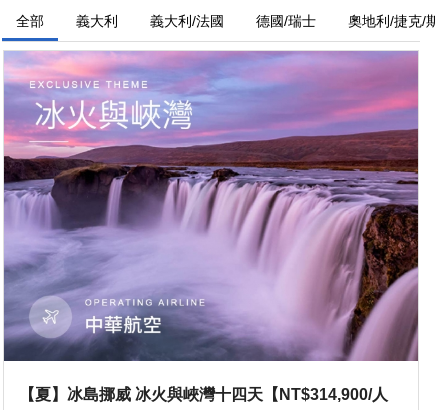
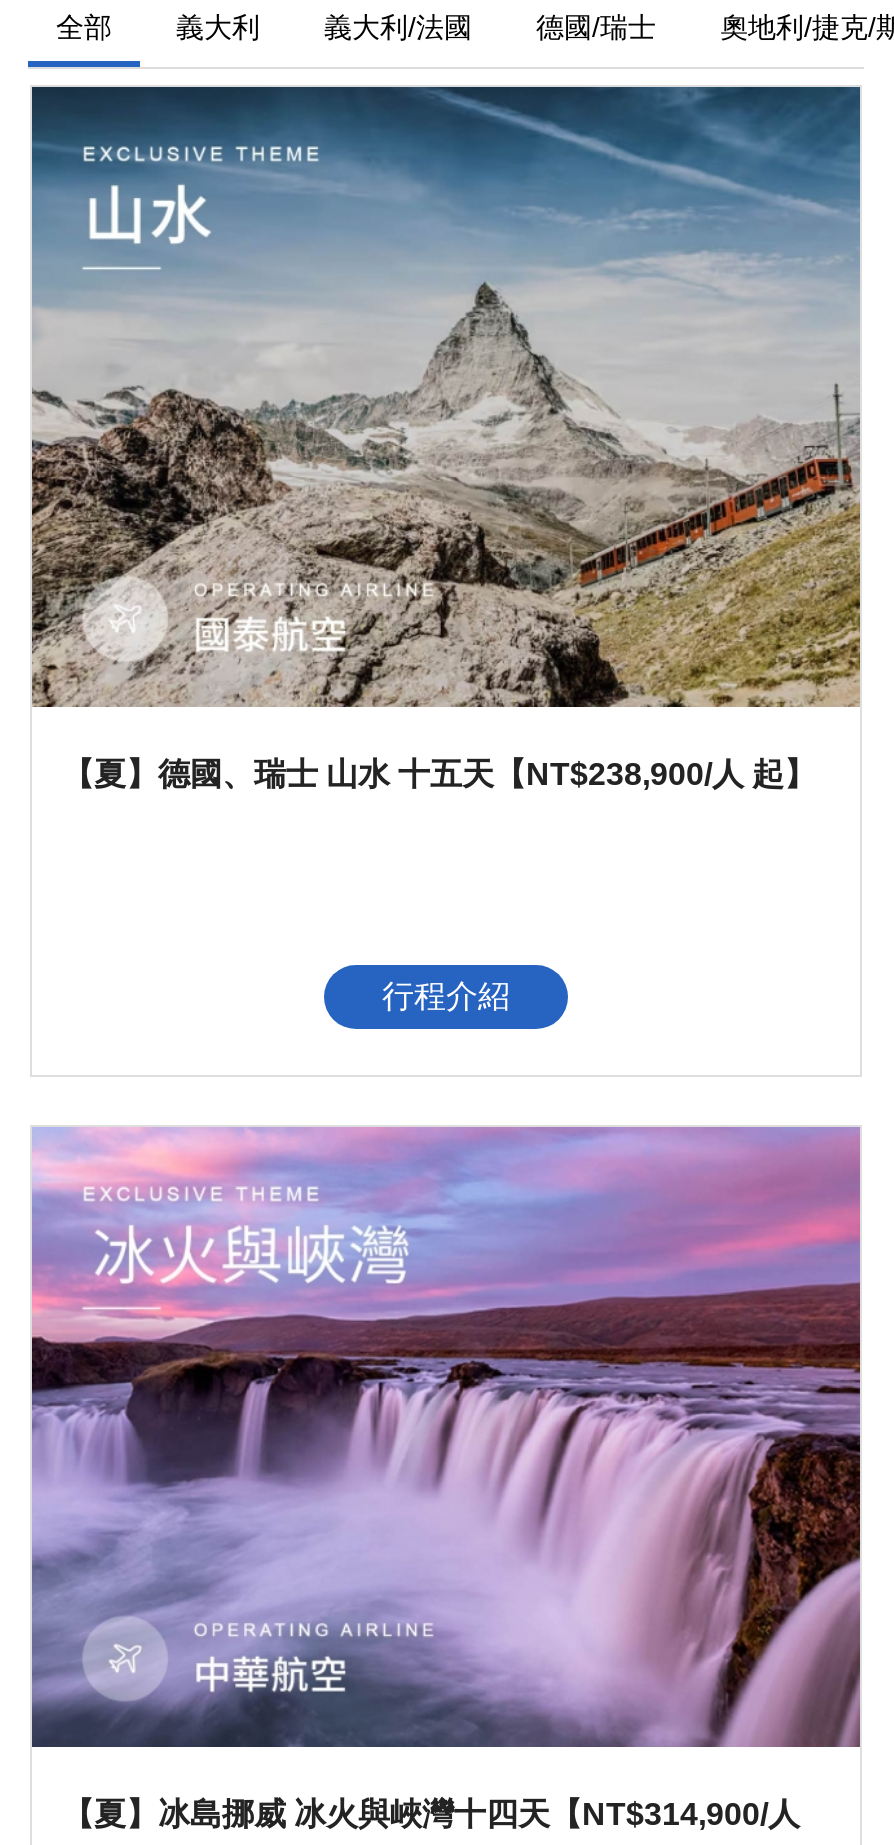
none -> [30,85,862,791] [image] | 【夏】德國、瑞士 山水 十五天【NT$238,900/人 起】
none -> [382,979,510,1013] 行程介紹

